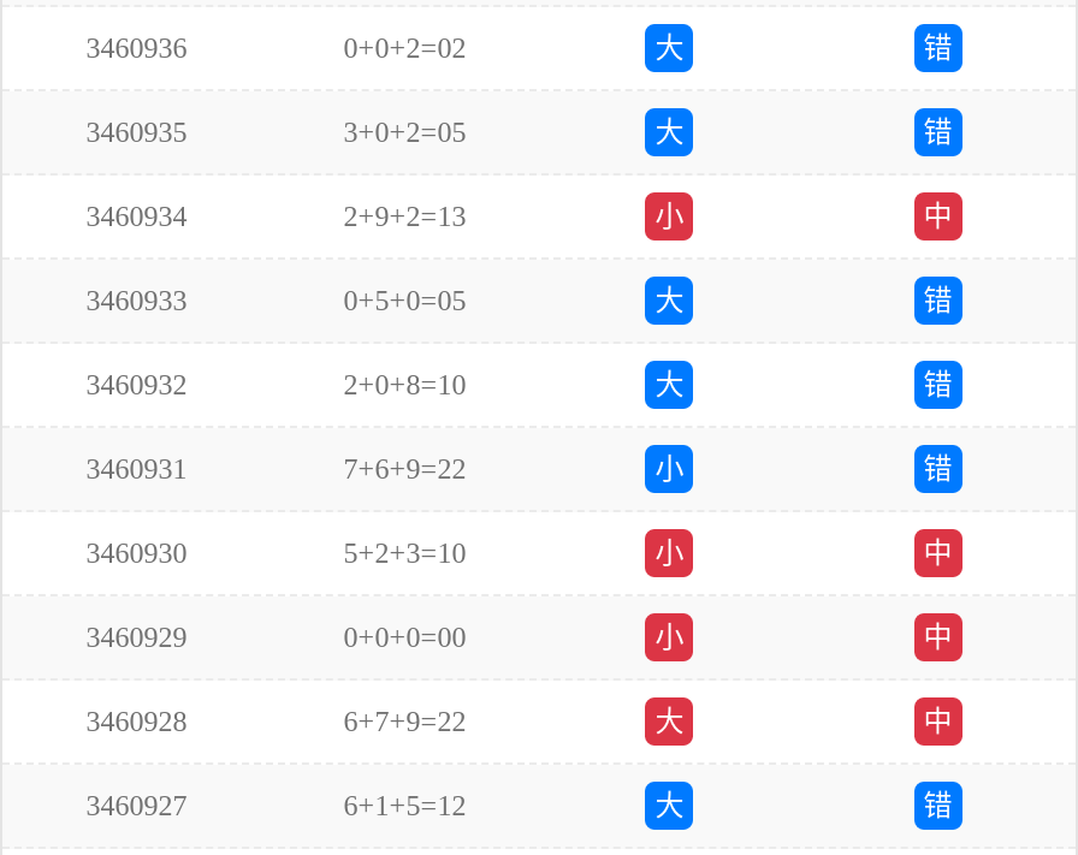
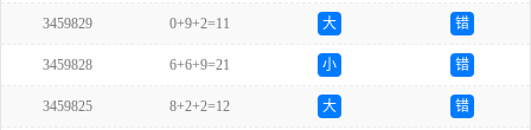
[86,31,187,65] 3460936 -> [42,15,92,32] 3459829
[344,31,466,65] 0+0+2=02 -> [169,15,230,32] 0+9+2=11
[86,115,952,486] 3460935 | 3+0+2=05 | 大 | 错 | 3460934 | 2+9+2=13 | 小 | 中 | 3460933 | 0+5+0=05 | 大 | 错 | 3460932 | 2+0+8=10 | 大 | 错 | 3460931 | 7+6+9=22 -> [42,57,230,73] 3459828 | 6+6+9=21
[86,536,952,823] 3460930 | 5+2+3=10 | 小 | 中 | 3460929 | 0+0+0=00 | 小 | 中 | 3460928 | 6+7+9=22 | 大 | 中 | 3460927 | 6+1+5=12 -> [42,98,230,115] 3459825 | 8+2+2=12

